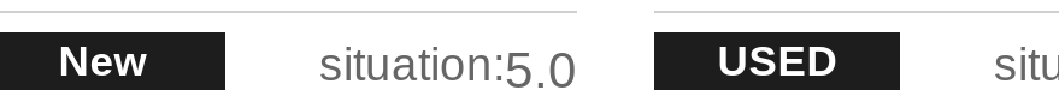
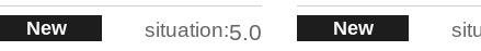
[717,37,838,85] USED -> [333,17,373,39] New

